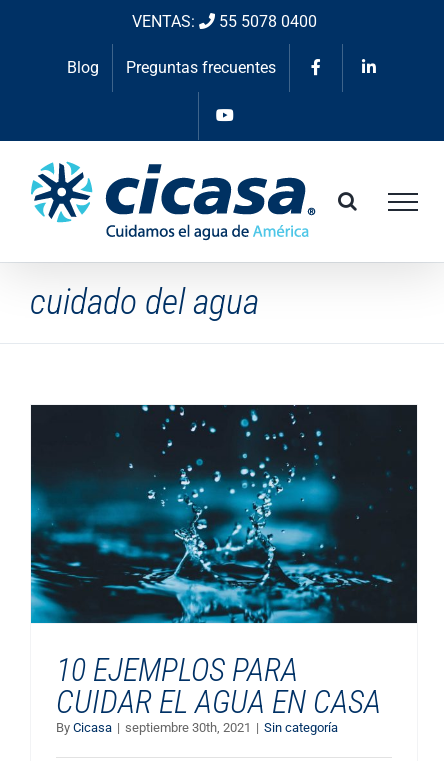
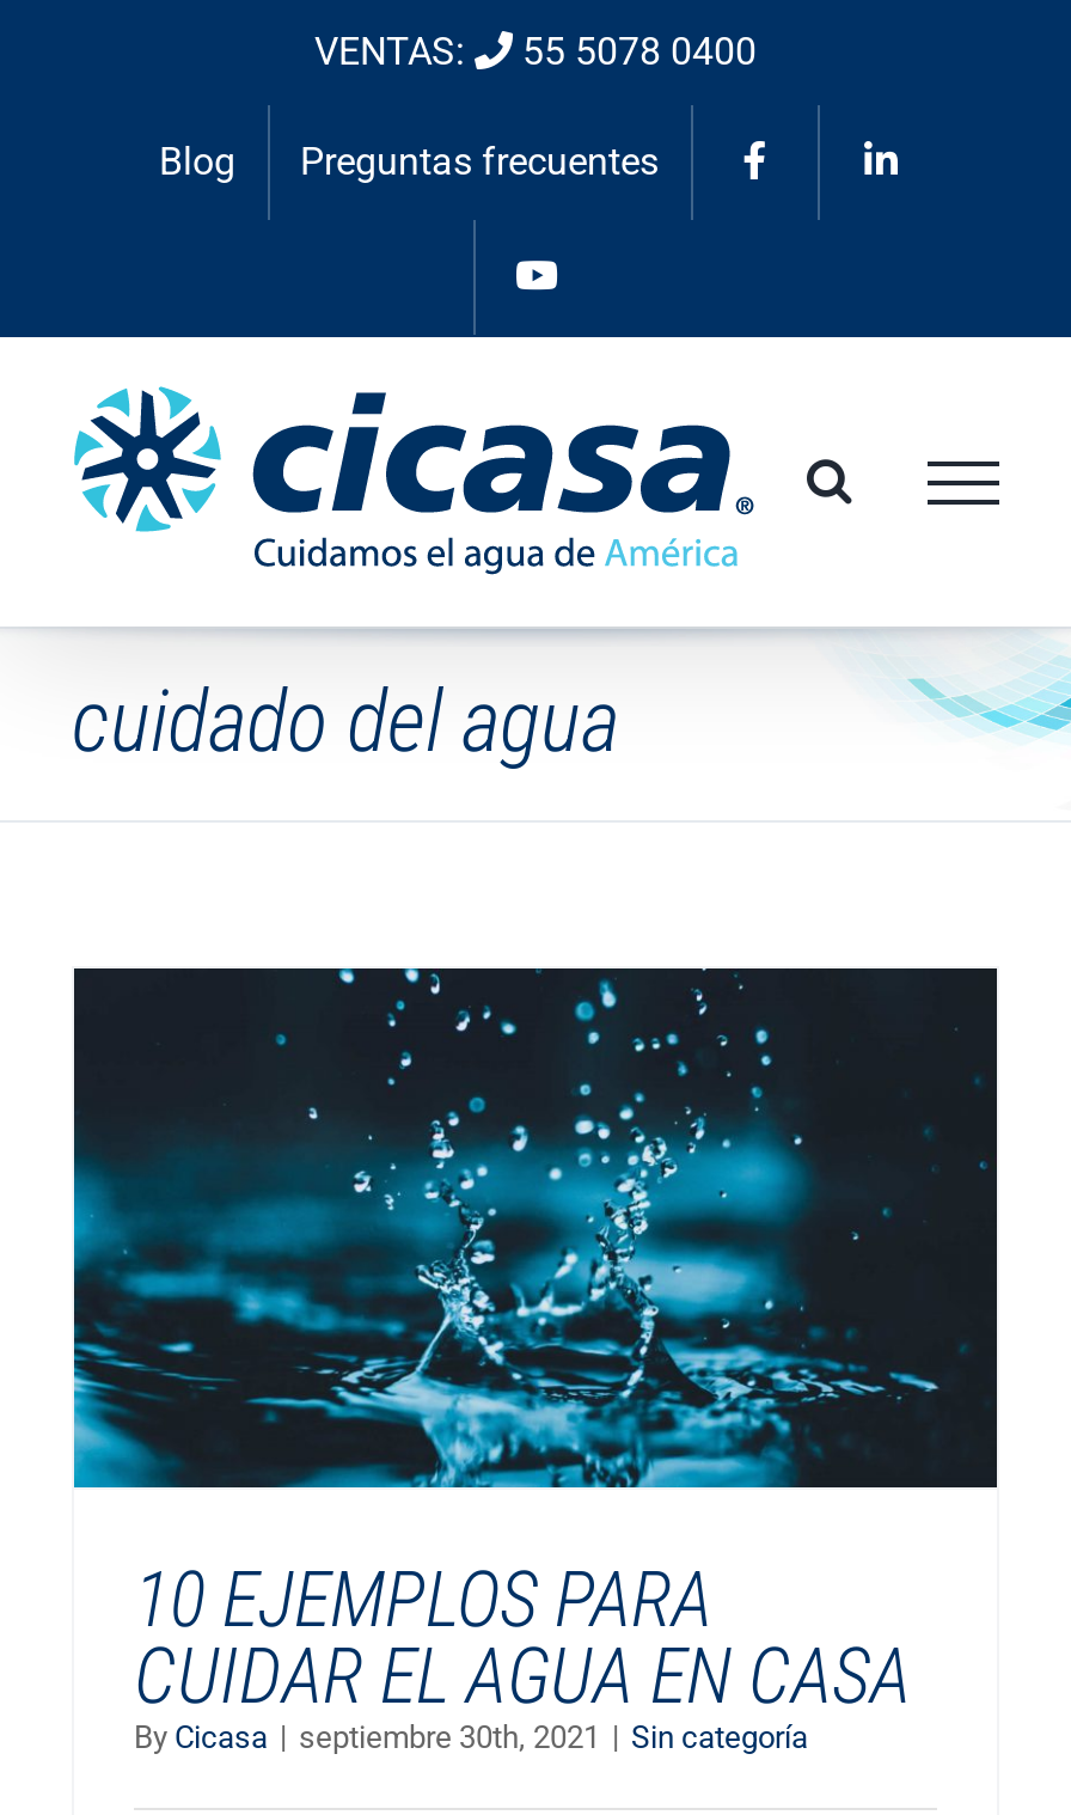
none -> [908,655,1064,737] [image]

